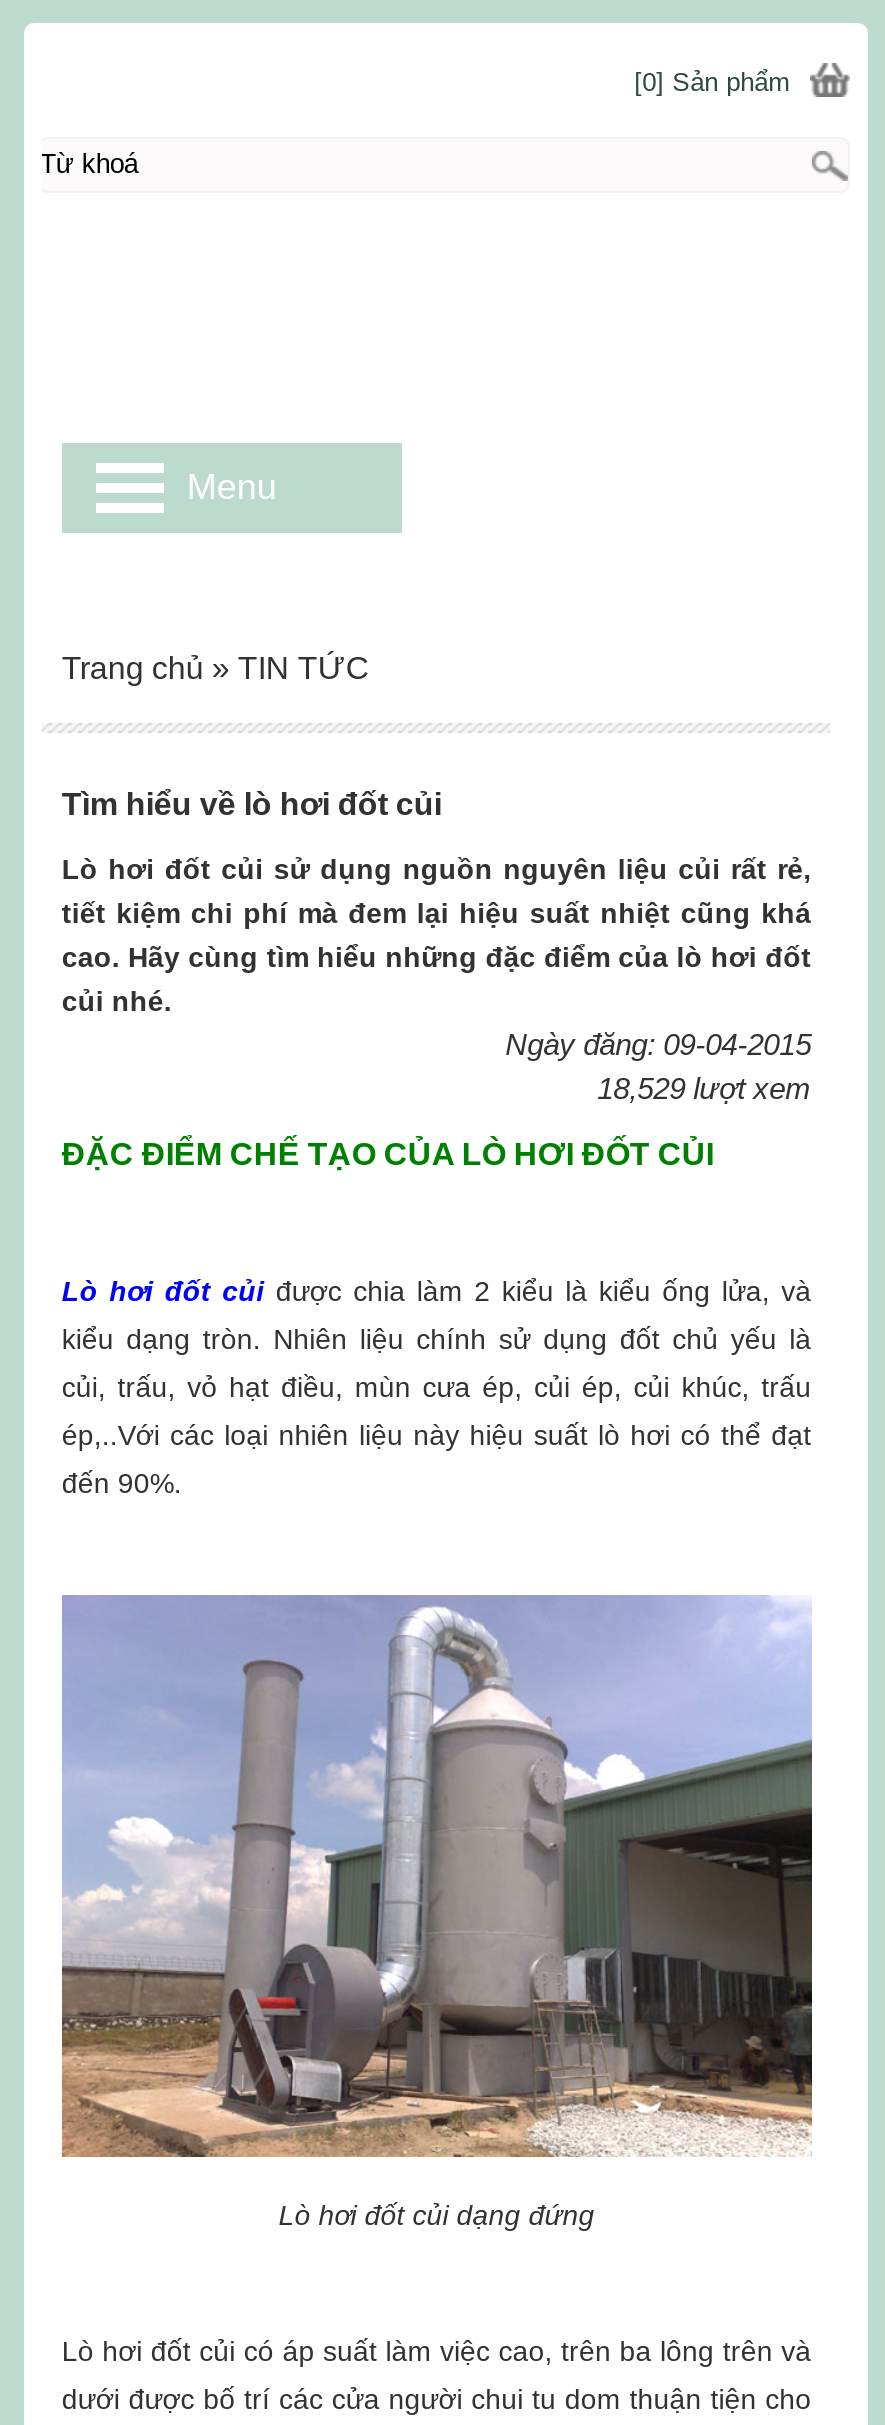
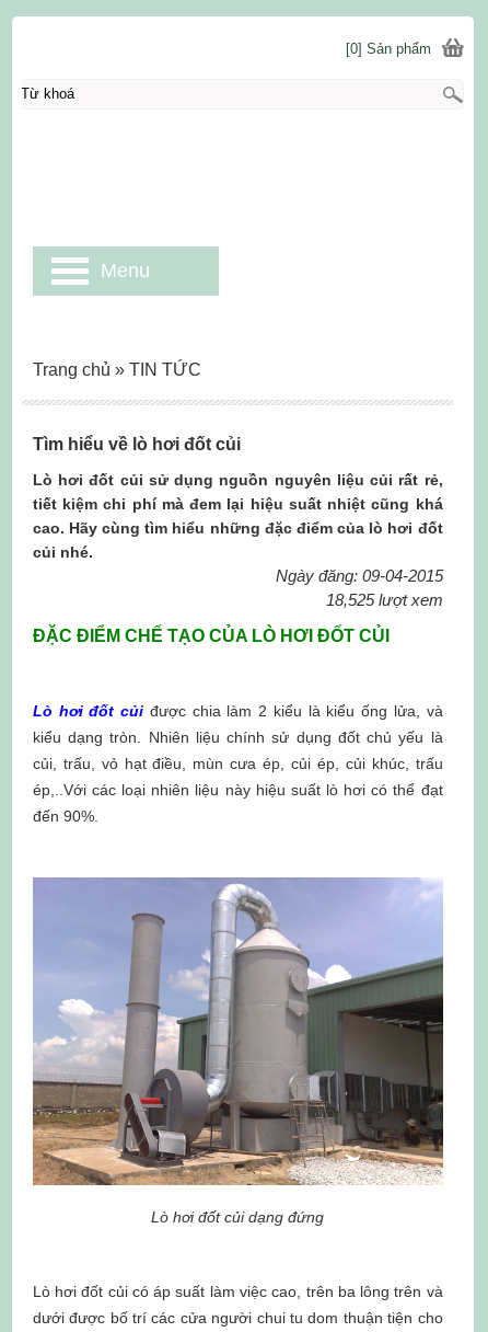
[597,1071,811,1105] 18,529 lượt xem -> [326,590,443,609] 18,525 lượt xem

